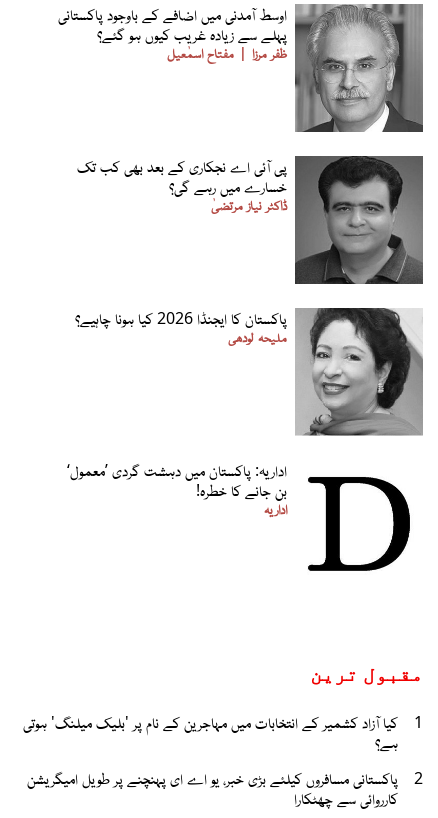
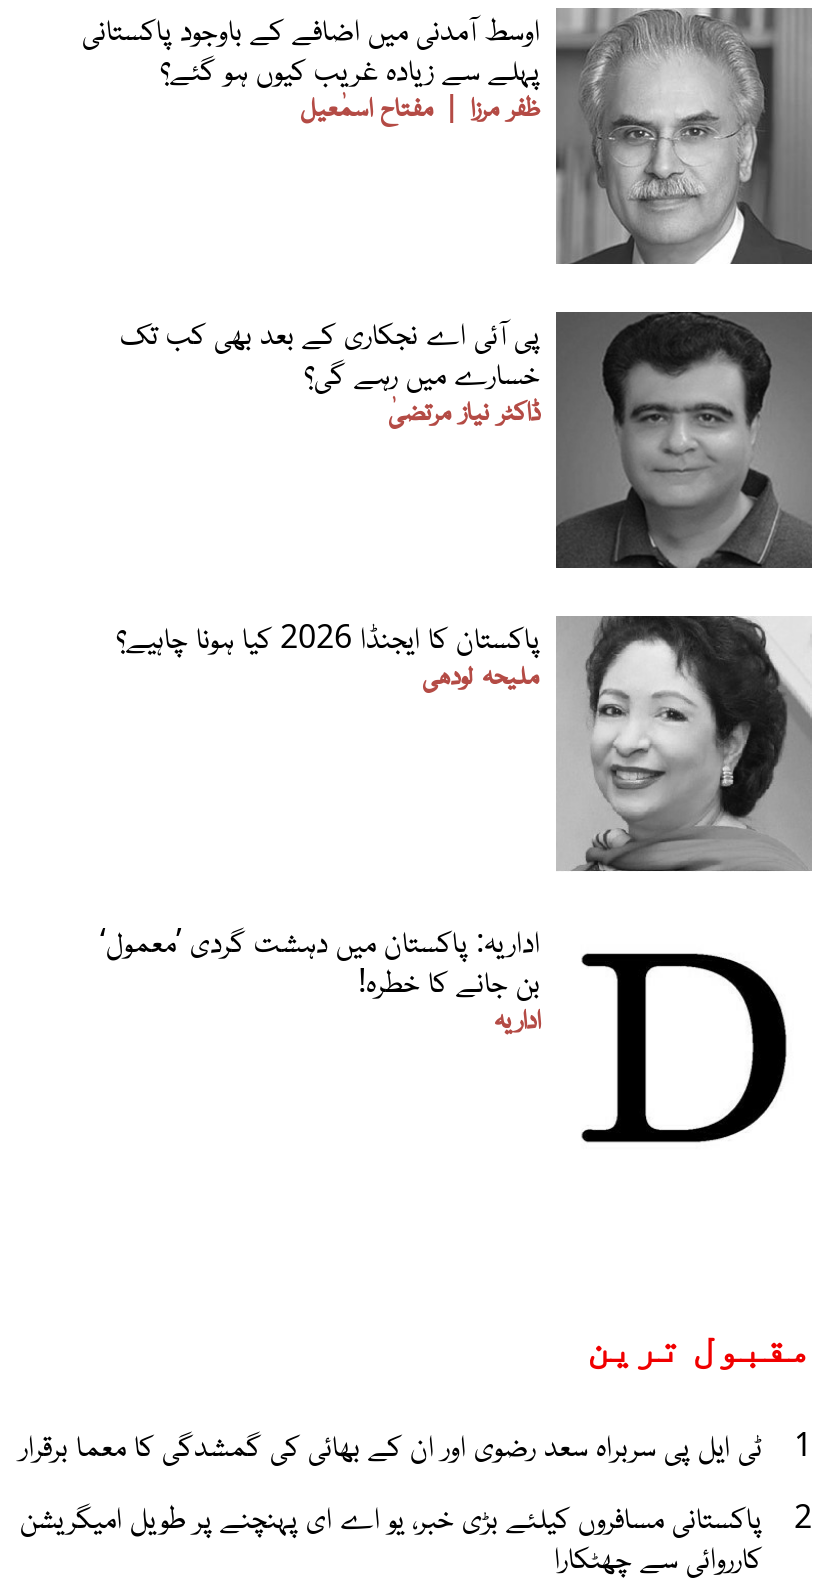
[23,711,398,753] کیا آزاد کشمیر کے انتخابات میں مہاجرین کے نام پر 'بلیک میلنگ' ہوتی | ہے؟ -> [20,1423,762,1467] ٹی ایل پی سربراہ سعد رضوی اور ان کے بھائی کی گمشدگی کا معما برقرار

